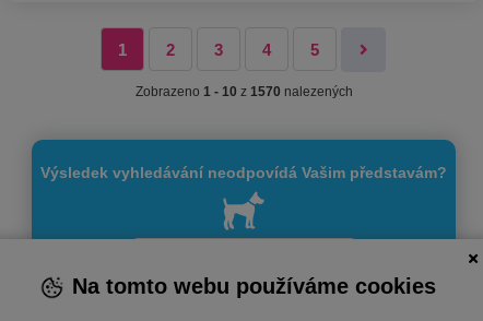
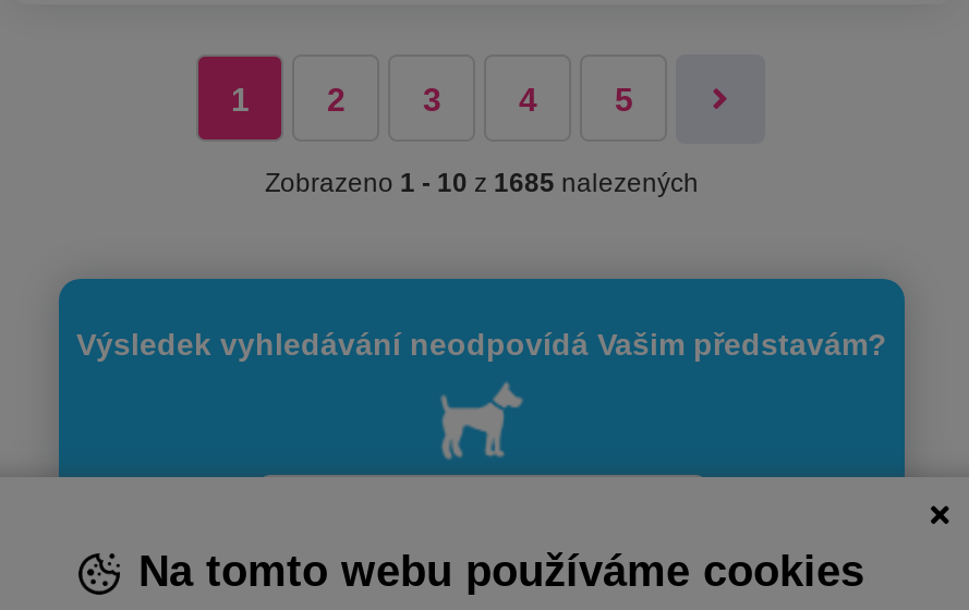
[135,84,352,99] Zobrazeno 1 - 10 z 1570 nalezených -> [265,168,699,198] Zobrazeno 1 - 10 z 1685 nalezených

